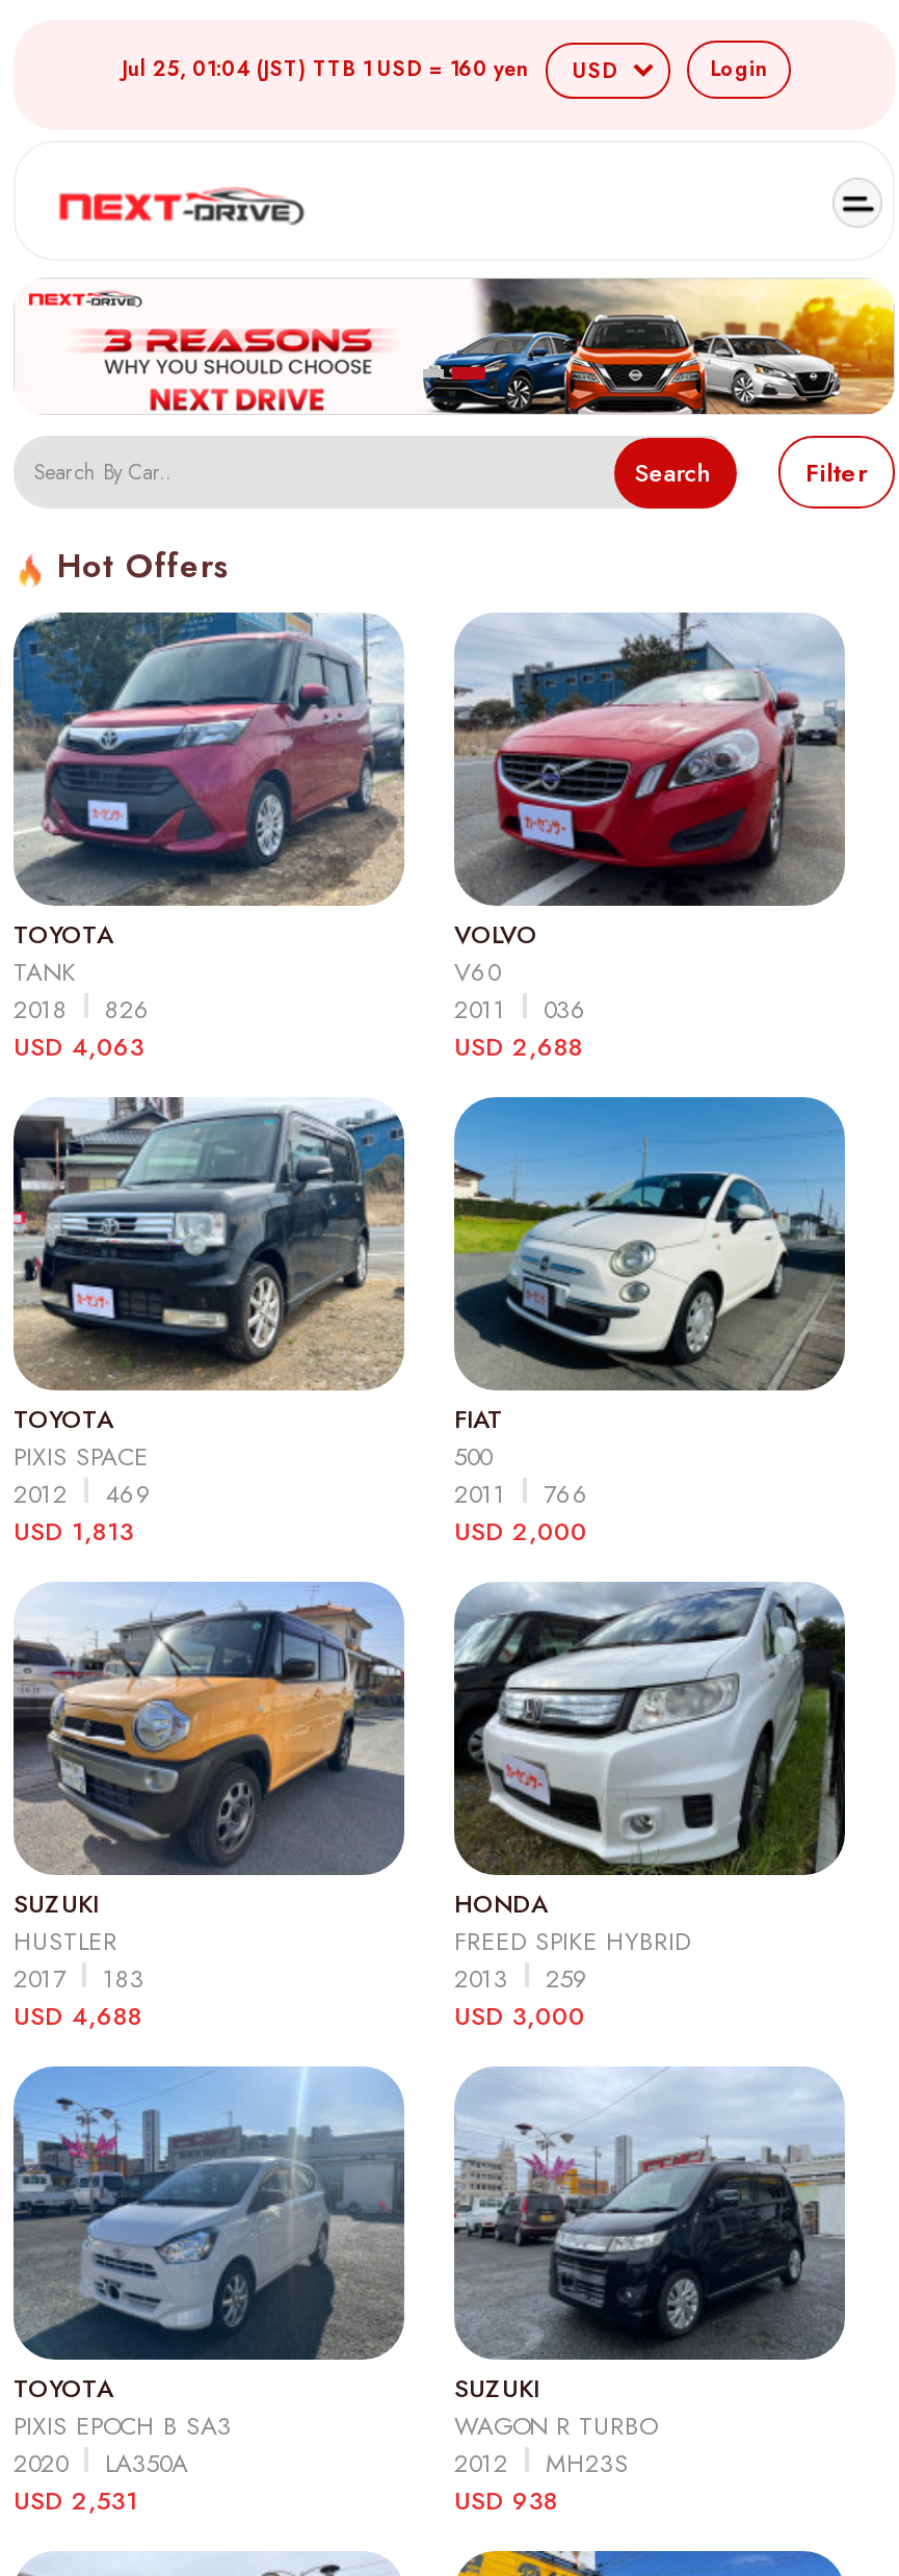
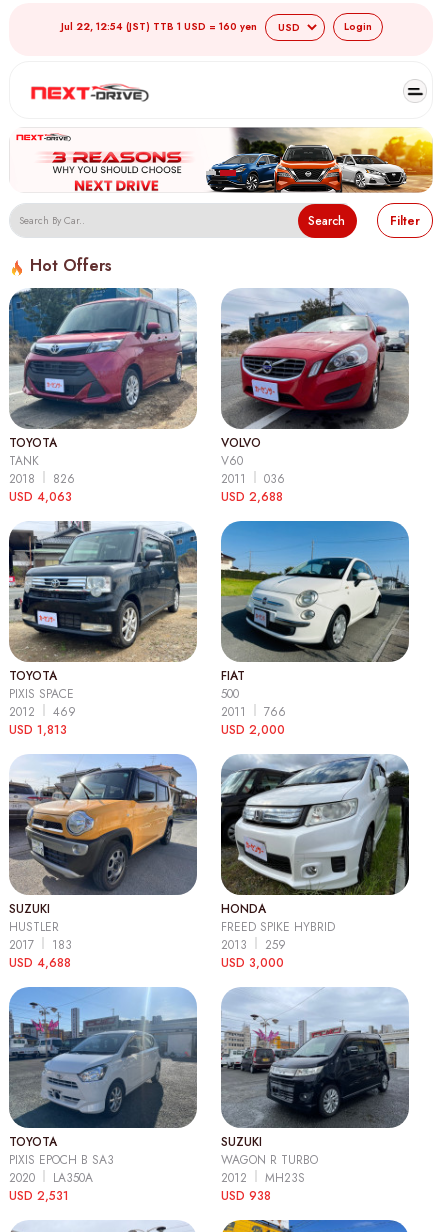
[122,53,529,84] Jul 25, 01:04 (JST) TTB 1 USD = 160 yen -> [61,19,257,34] Jul 22, 12:54 (JST) TTB 1 USD = 160 yen

